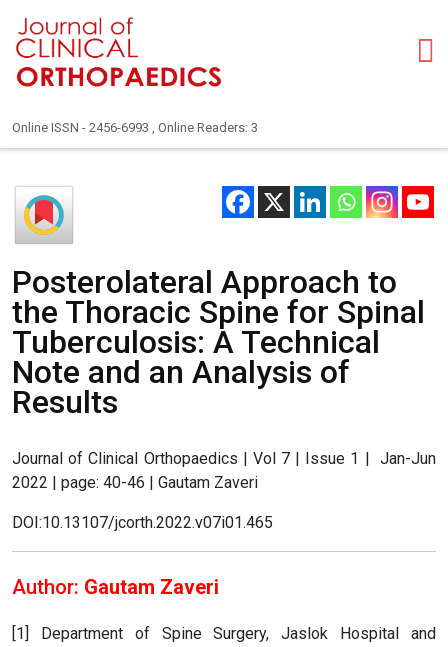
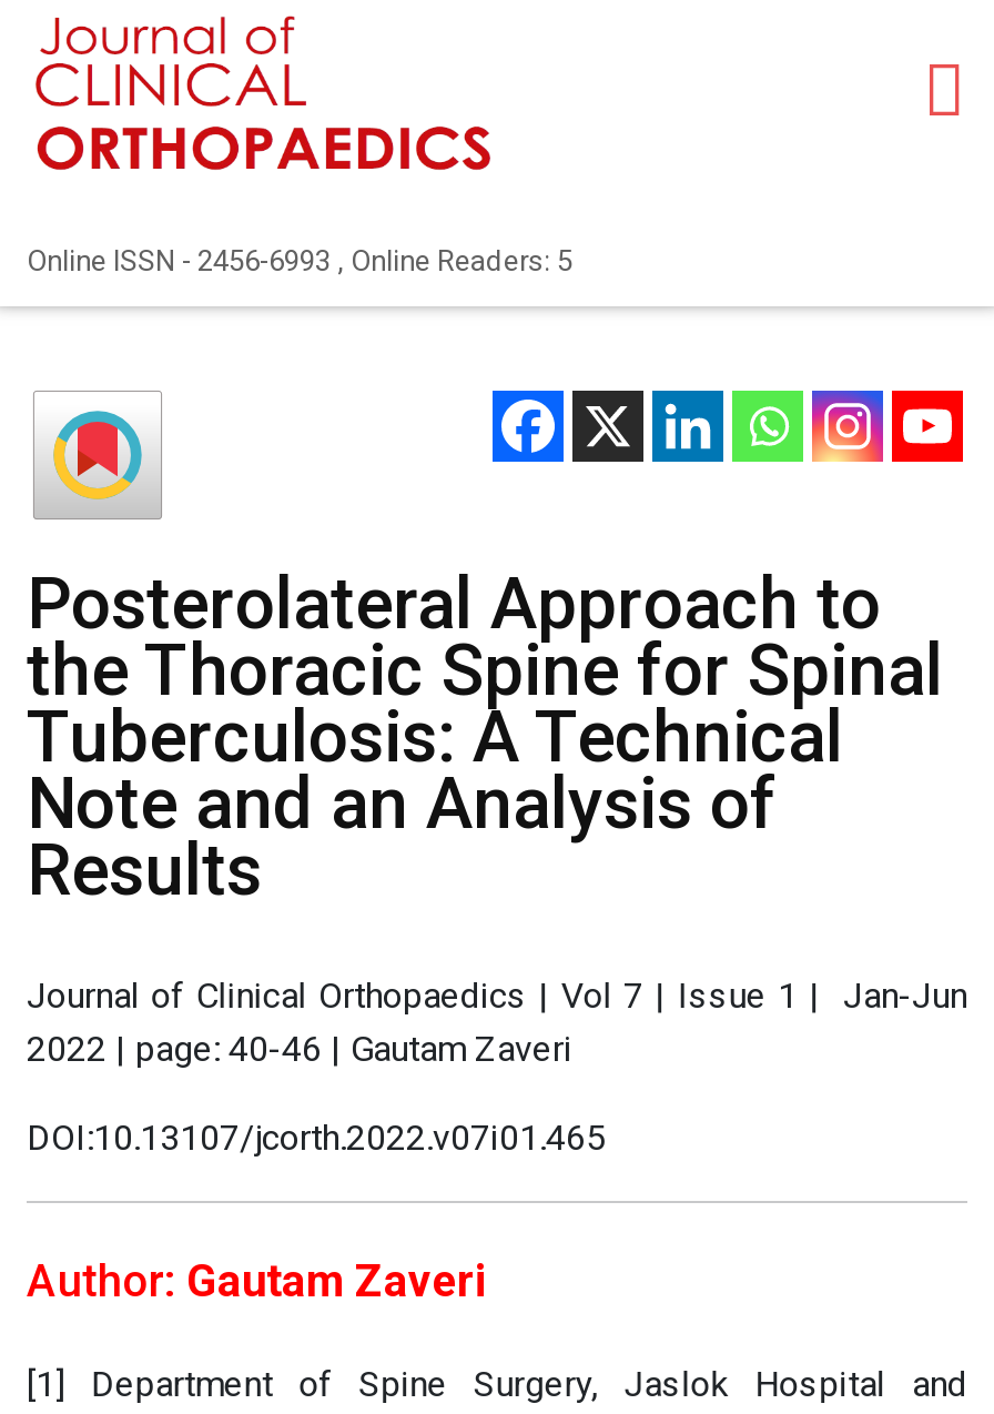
[12,120,258,135] Online ISSN - 2456-6993 , Online Readers: 3 -> [27,244,572,277] Online ISSN - 2456-6993 , Online Readers: 5

